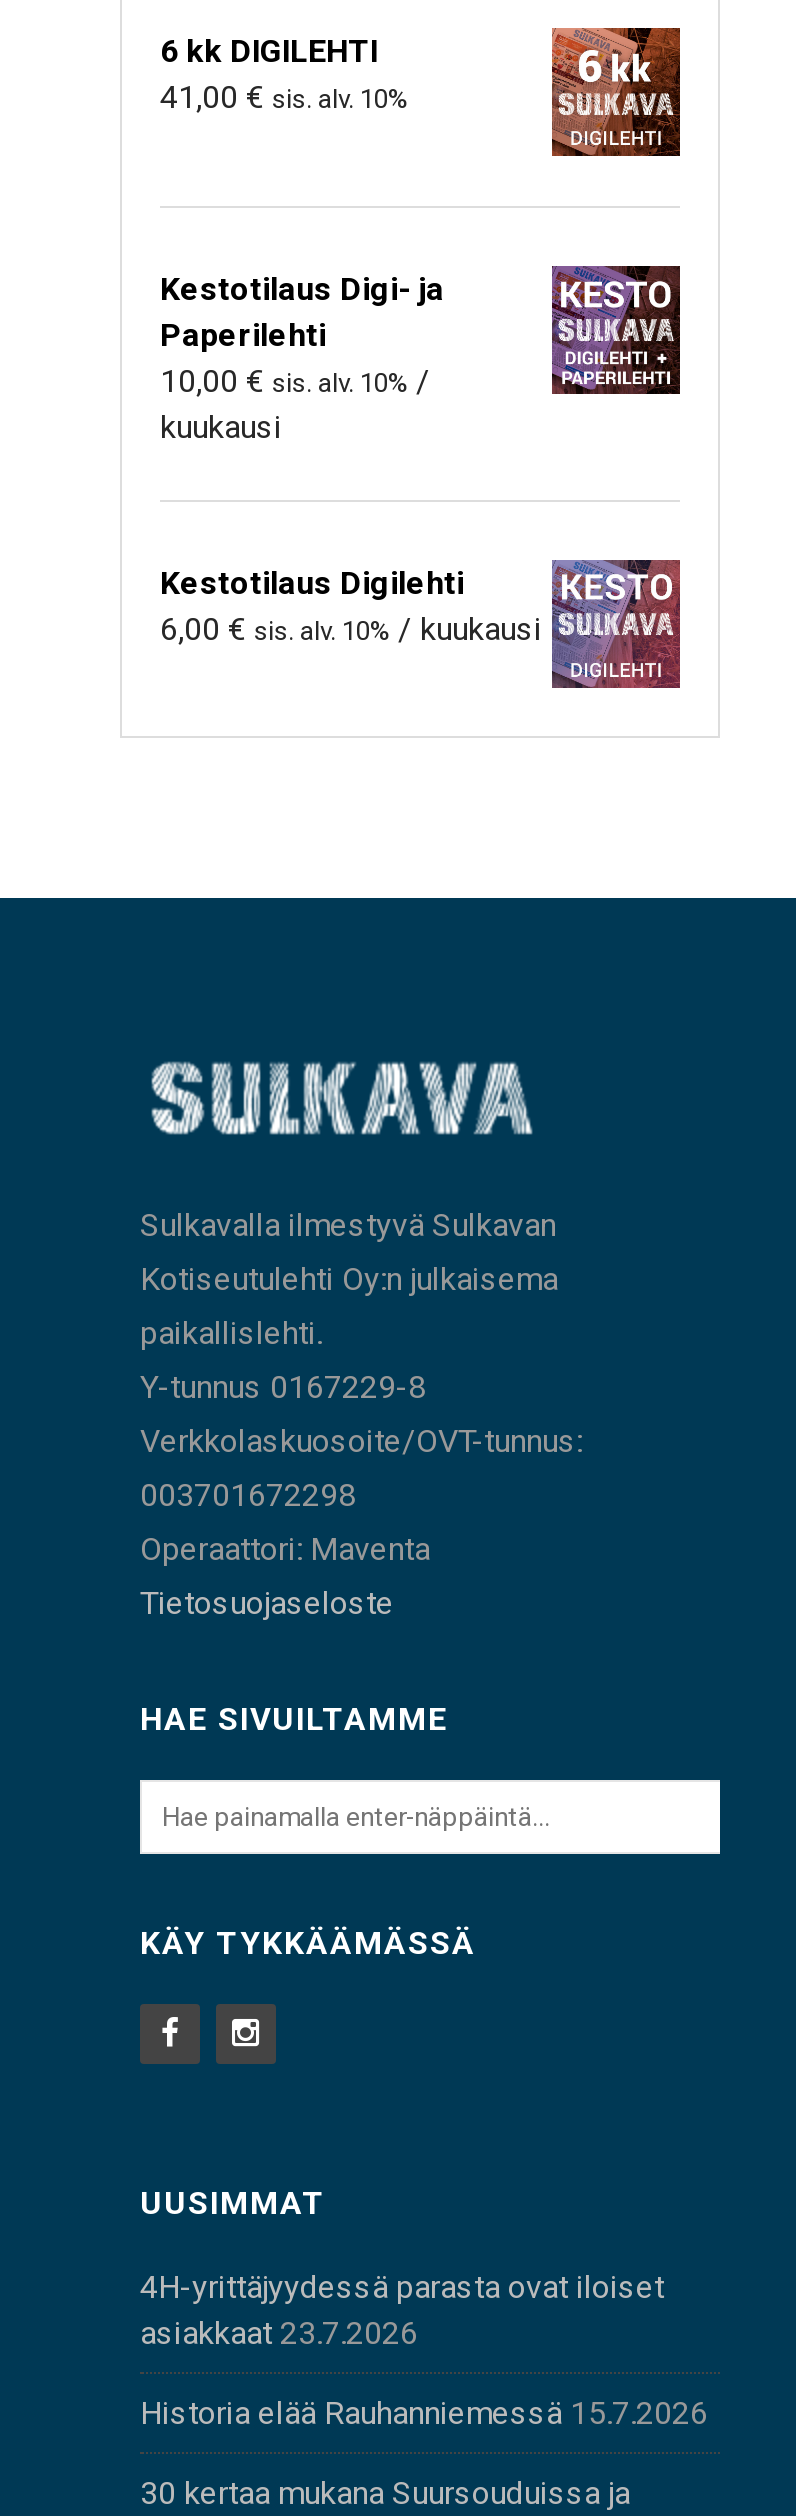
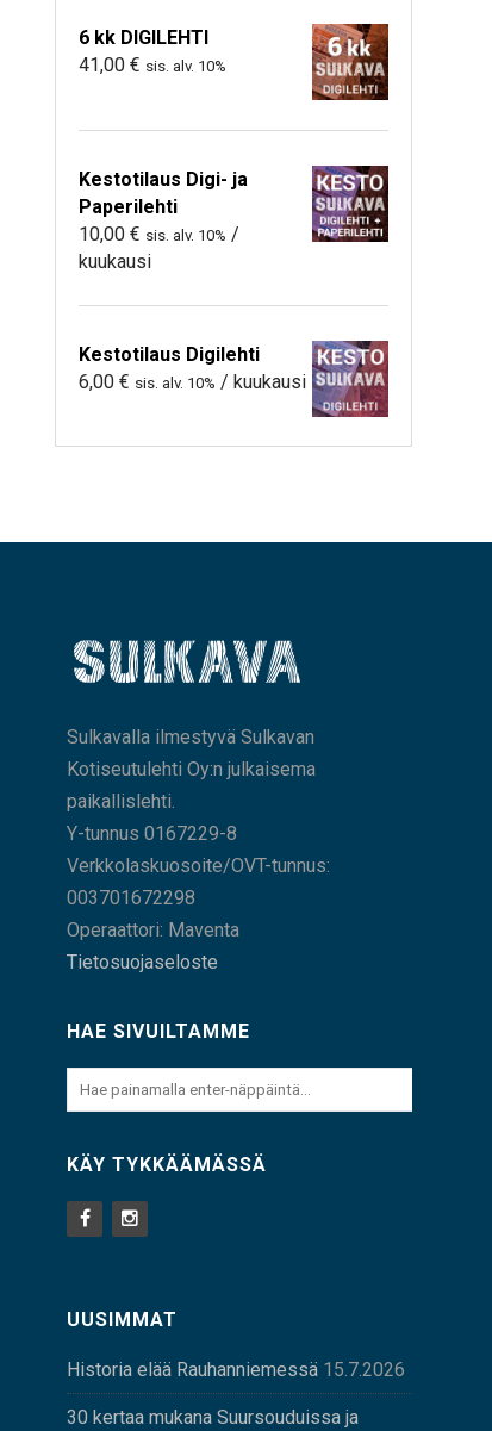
[140,2267,664,2351] 4H-yrittäjyydessä parasta ovat iloiset | asiakkaat 23.7.2026 -> none

